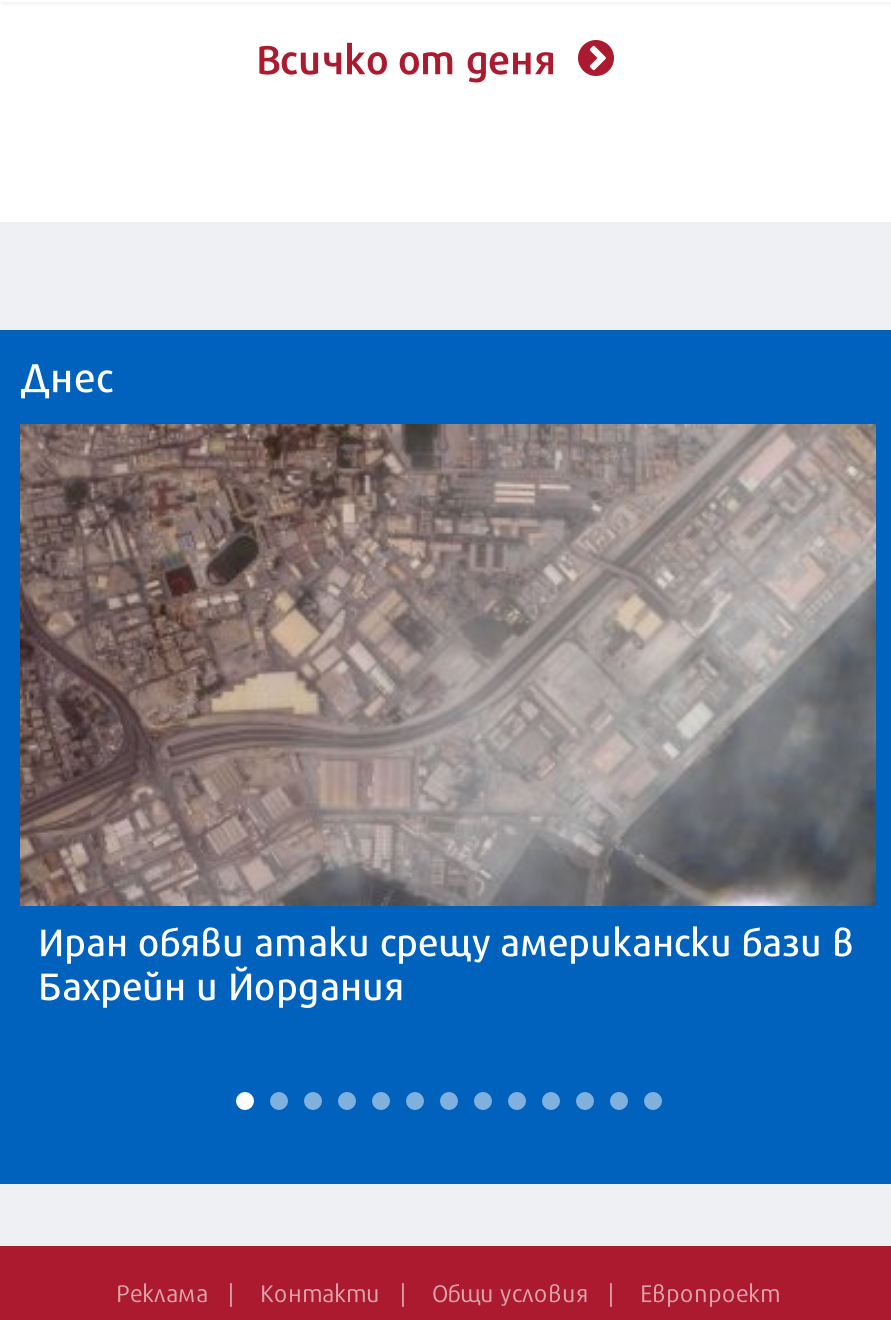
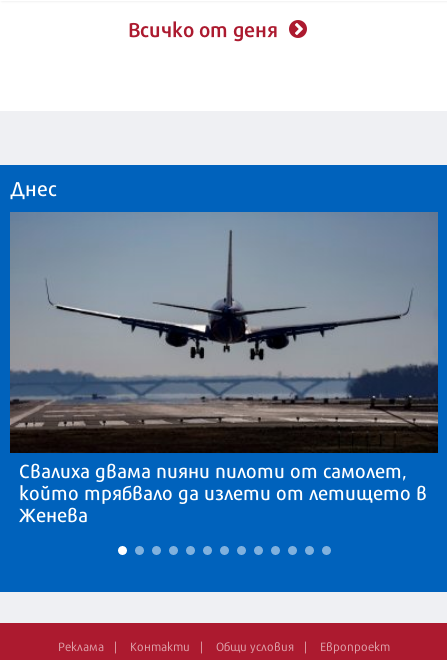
[18,422,876,1012] [image] | Иран обяви атаки срещу американски бази в | Бахрейн и Йордания -> [9,211,438,528] [image] | Свалиха двама пияни пилоти от самолет, | който трябвало да излети от летището в | Женева

